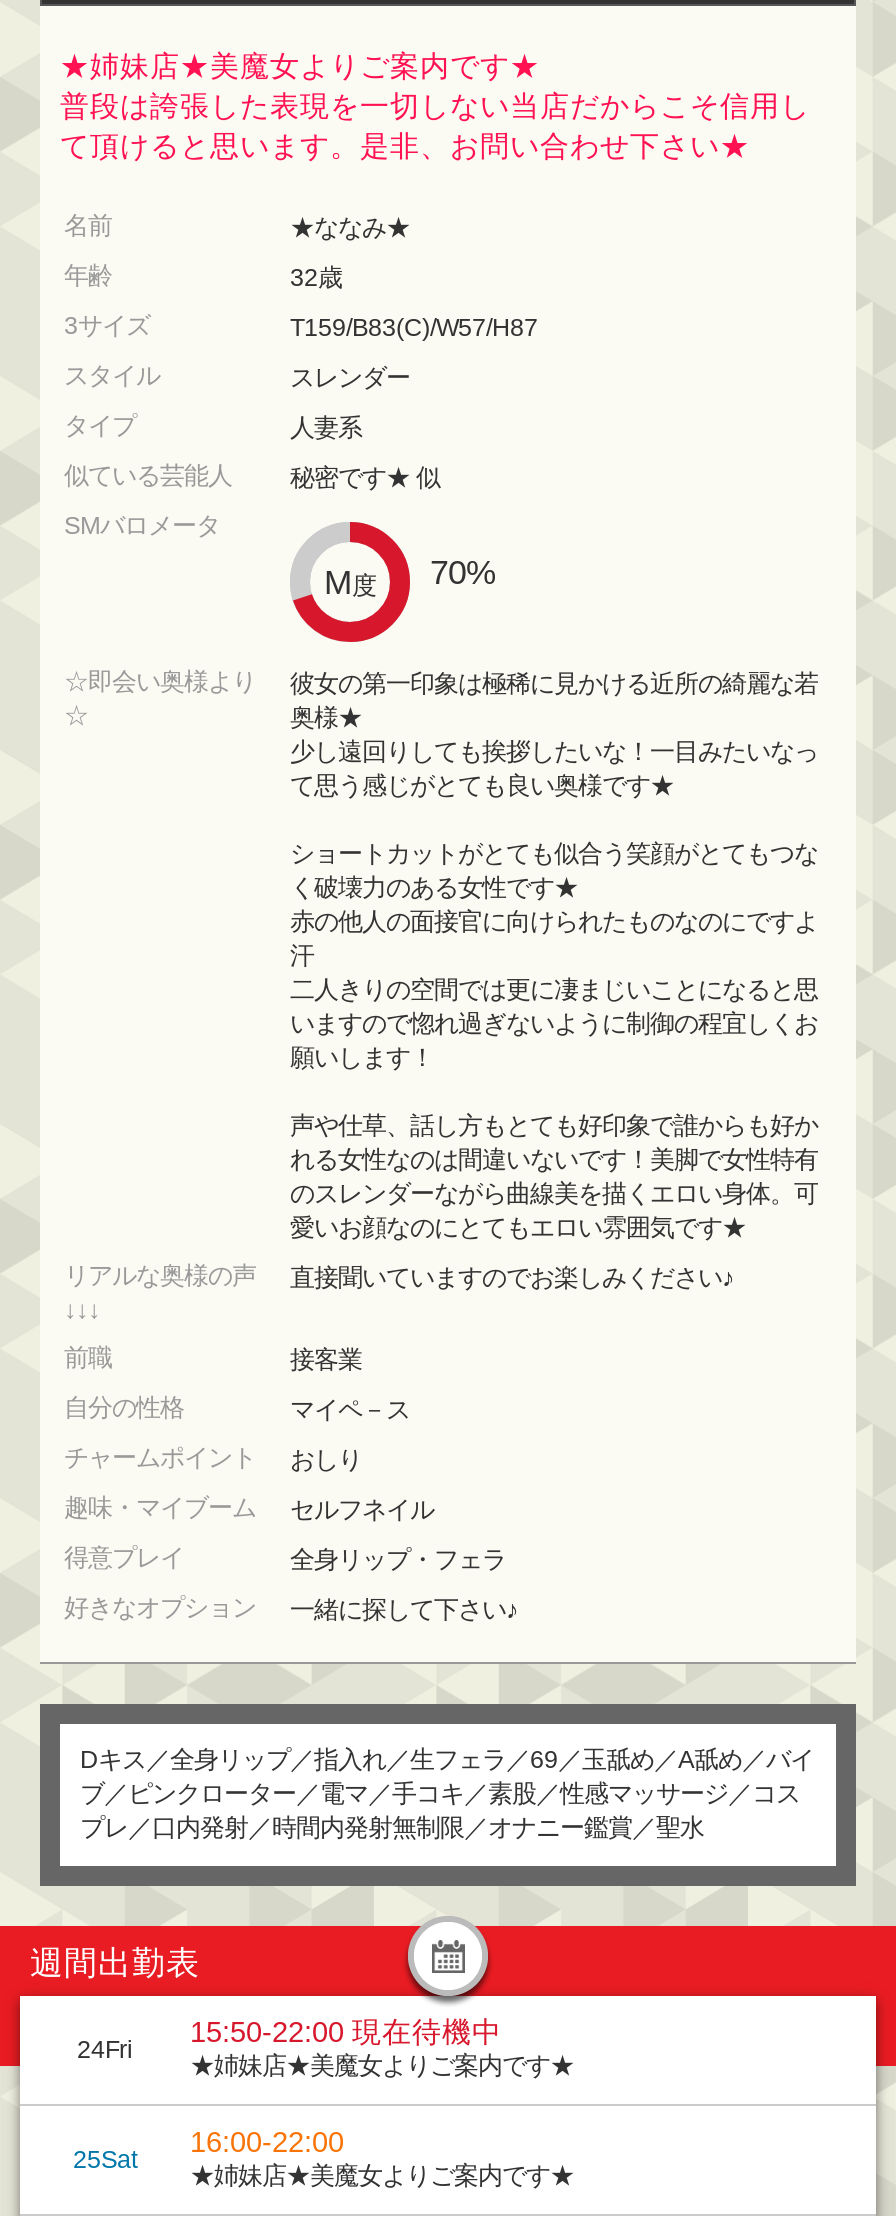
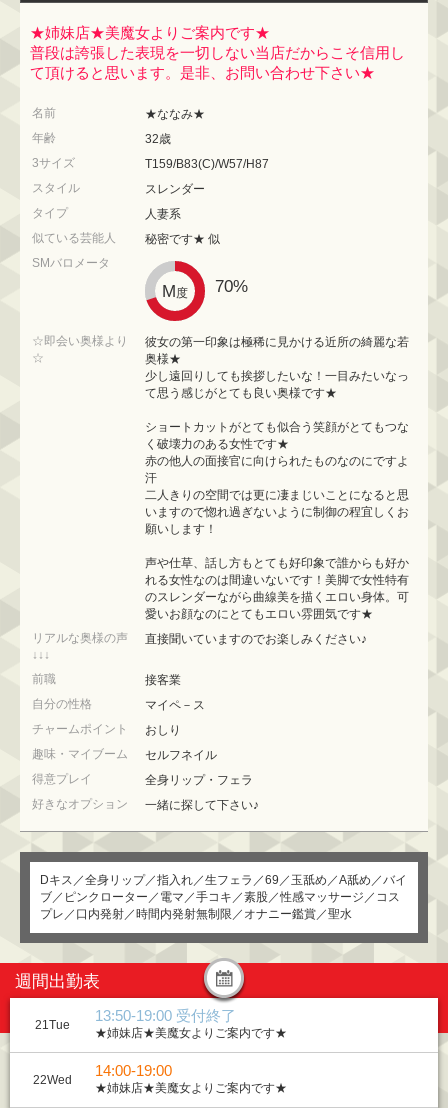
[190,2016,502,2048] 15:50-22:00 現在待機中 -> [95,1008,236,1024] 13:50-19:00 受付終了
[77,2036,133,2064] 24Fri -> [35,1018,70,1032] 21Tue
[190,2126,344,2158] 16:00-22:00 -> [95,1063,172,1079] 14:00-19:00
[73,2146,137,2174] 25Sat -> [33,1073,72,1087] 22Wed

